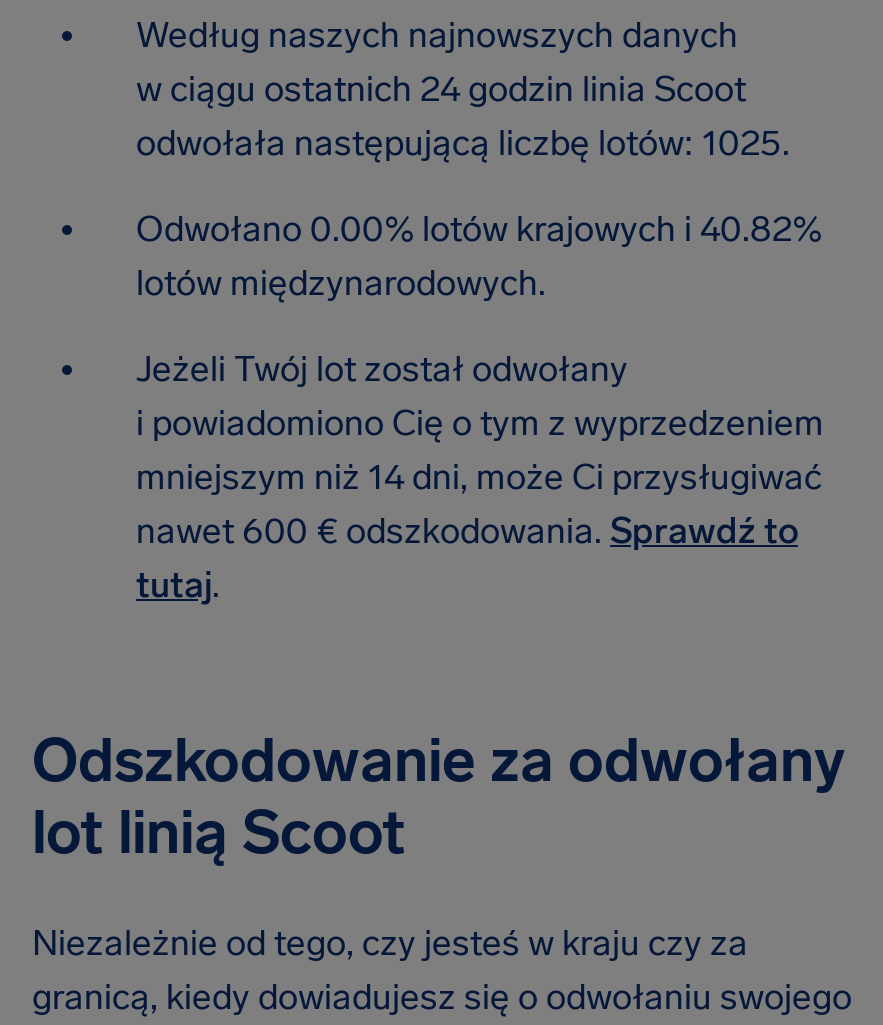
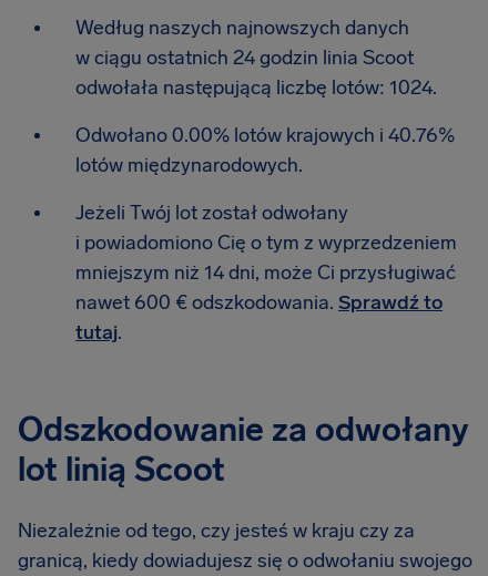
[136,121,790,165] odwołała następującą liczbę lotów: 1025. -> [75,75,437,100] odwołała następującą liczbę lotów: 1024.
[136,207,822,251] Odwołano 0.00% lotów krajowych i 40.82% -> [75,123,455,147] Odwołano 0.00% lotów krajowych i 40.76%

